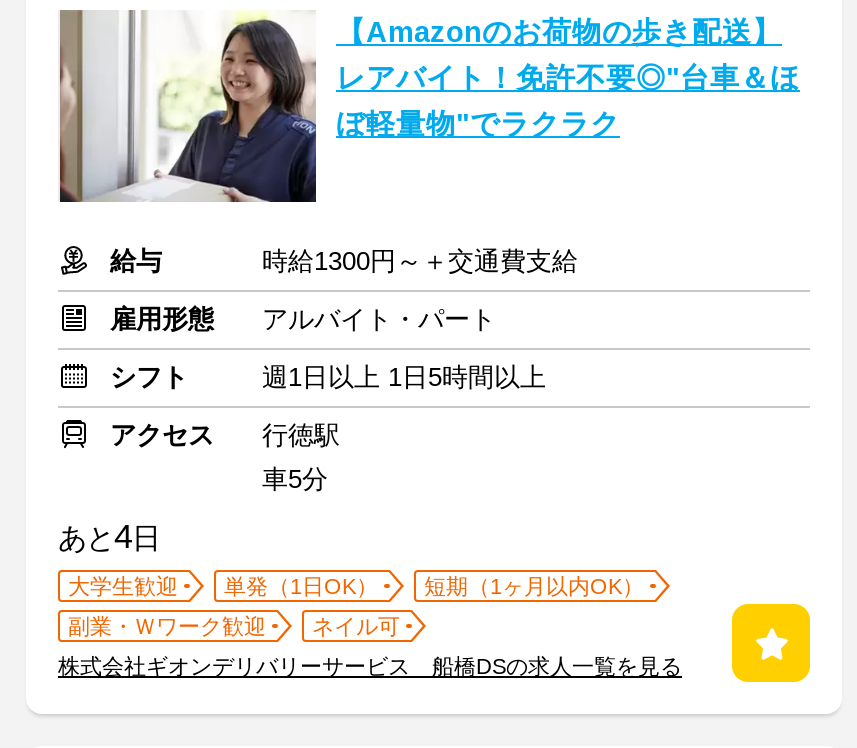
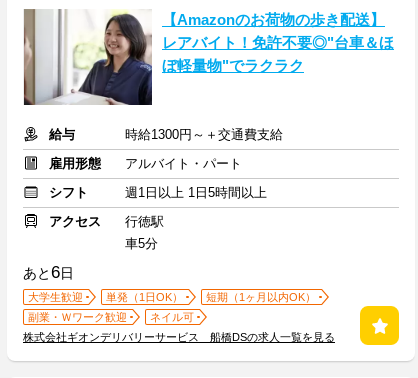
[58,518,160,556] あと4日 -> [23,263,74,282] あと6日

